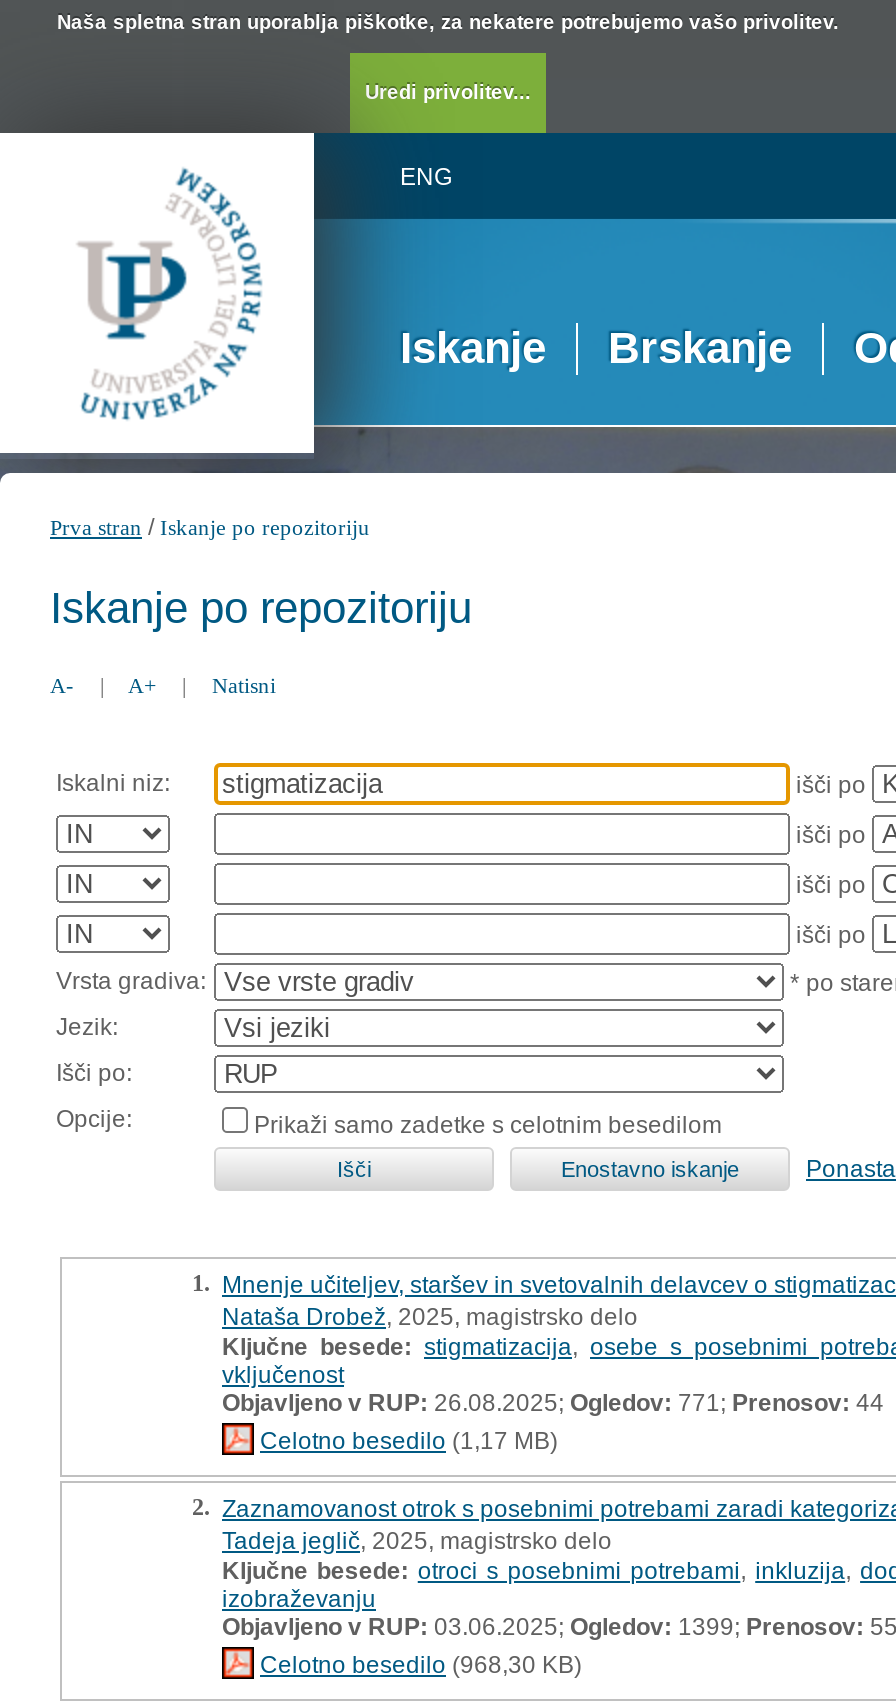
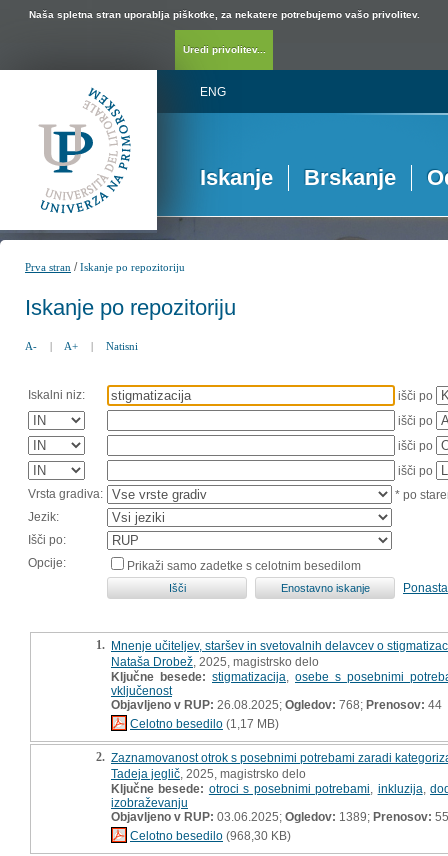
[222,1388,884,1416] Objavljeno v RUP: 26.08.2025; Ogledov: 771; Prenosov: 44 -> [111,697,442,711] Objavljeno v RUP: 26.08.2025; Ogledov: 768; Prenosov: 44
[222,1612,896,1640] Objavljeno v RUP: 03.06.2025; Ogledov: 1399; Prenosov: 55 -> [111,809,448,823] Objavljeno v RUP: 03.06.2025; Ogledov: 1389; Prenosov: 55

